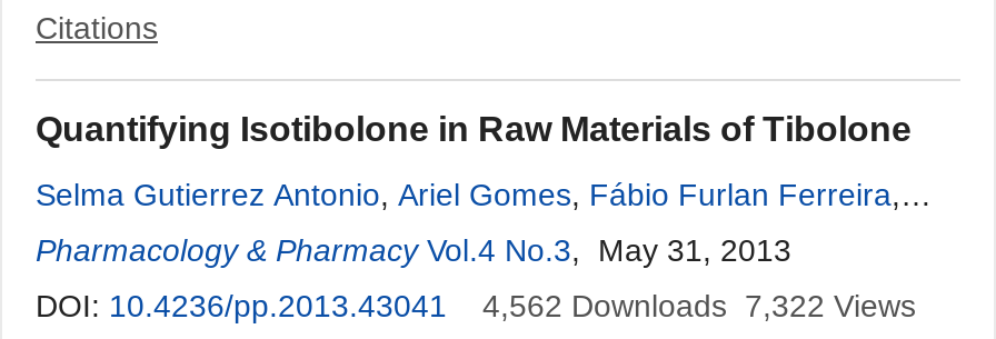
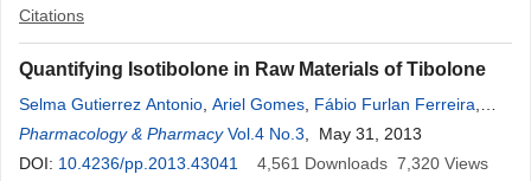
[482,288,916,323] 4,562 Downloads 7,322 Views -> [257,154,488,173] 4,561 Downloads 7,320 Views

